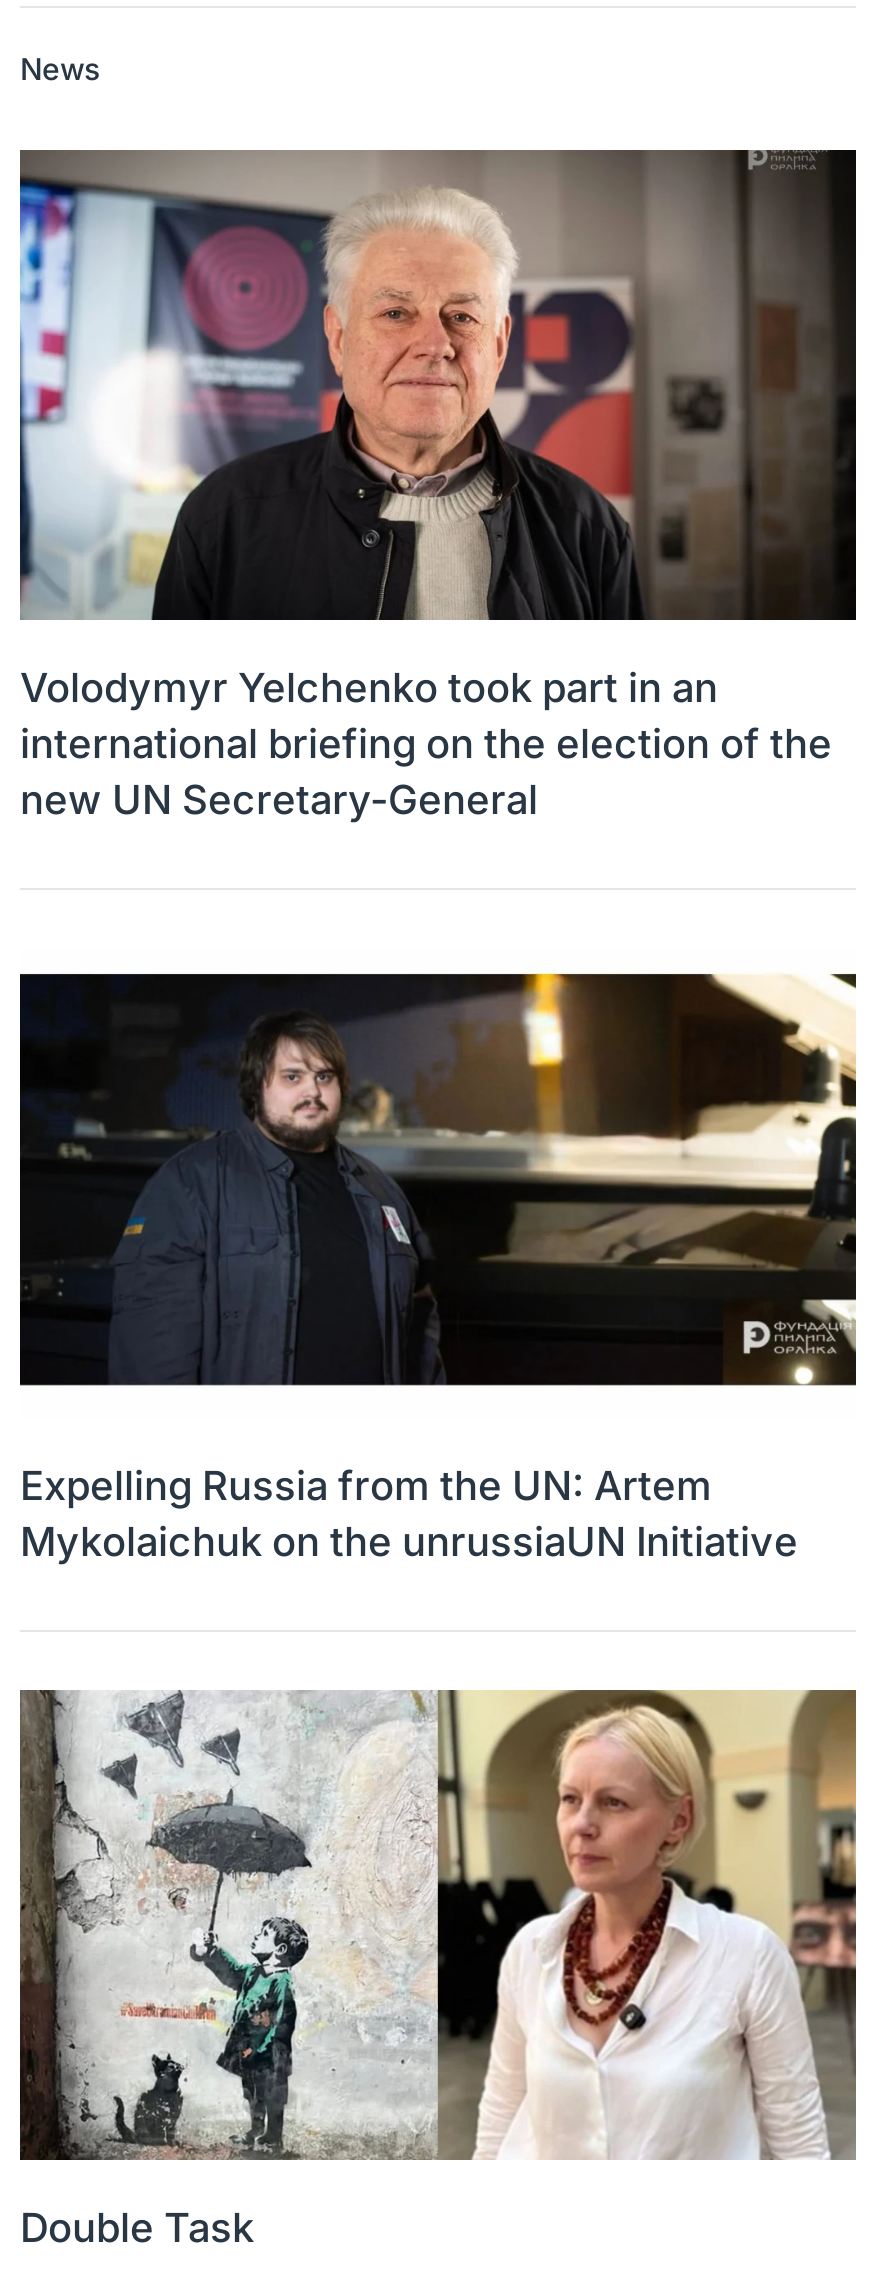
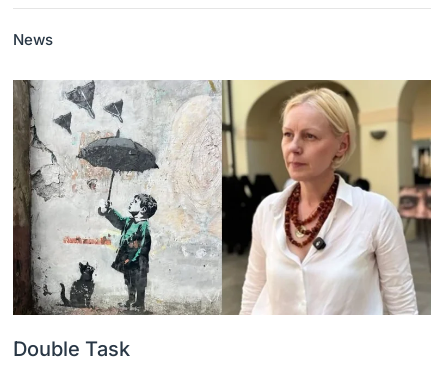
[18,148,858,824] [image] | Volodymyr Yelchenko took part in an | international briefing on the election of the | new UN Secretary-General -> none
[18,972,858,1567] [image] | Expelling Russia from the UN: Artem | Mykolaichuk on the unrussiaUN Initiative -> none

